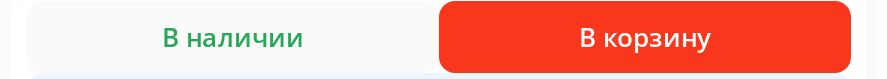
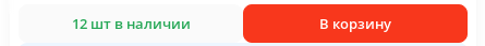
[162,18,304,54] В наличии -> [71,13,190,33] 12 шт в наличии

